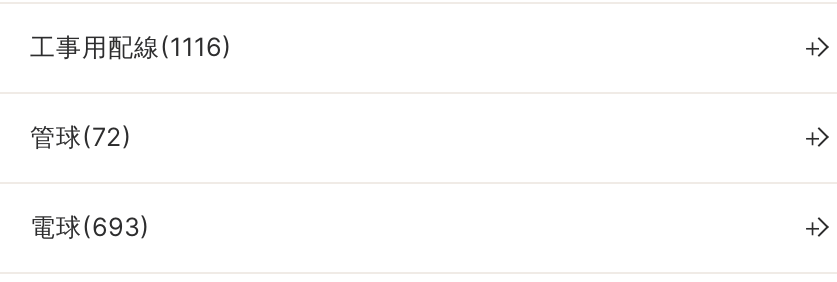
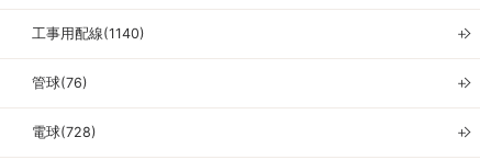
[30,33,232,63] 工事用配線(1116) -> [32,26,145,42] 工事用配線(1140)
[30,123,132,153] 管球(72) -> [32,75,88,91] 管球(76)
[30,213,150,243] 電球(693) -> [32,124,97,141] 電球(728)

